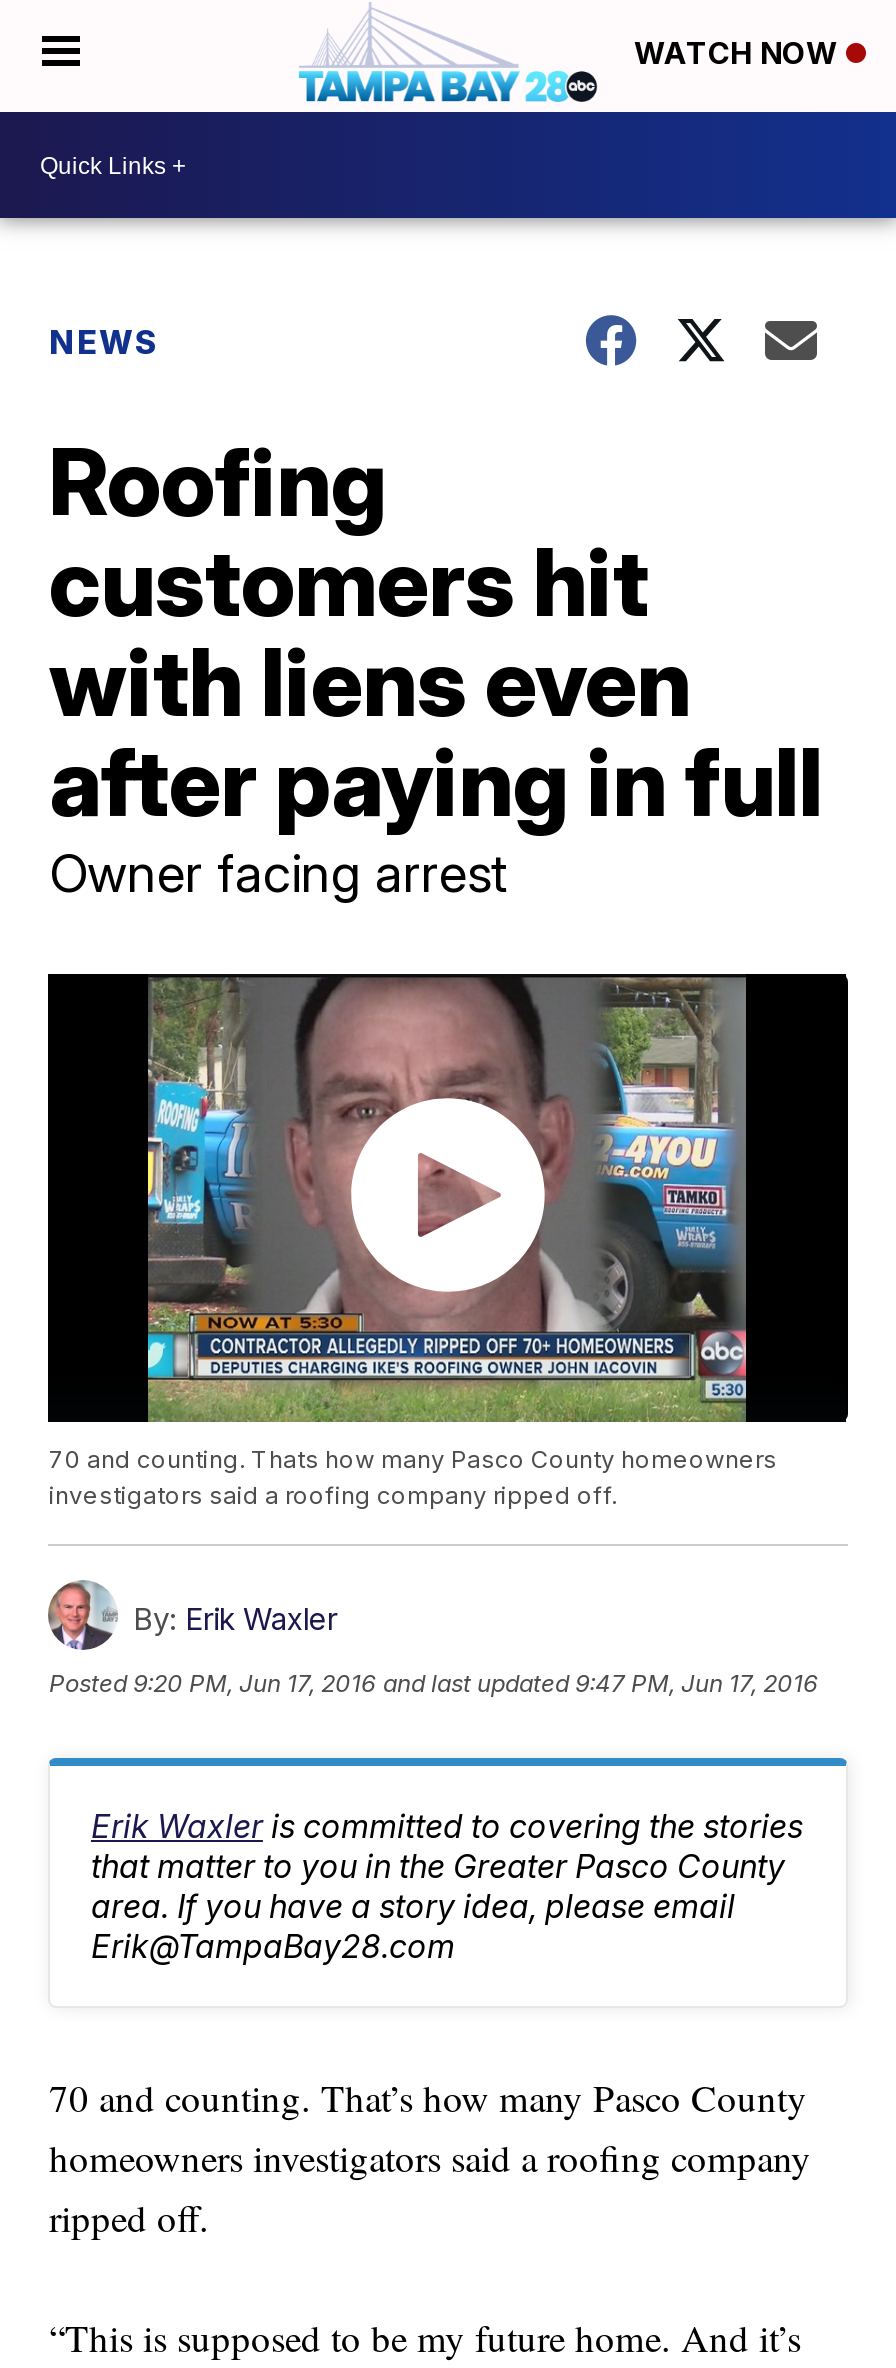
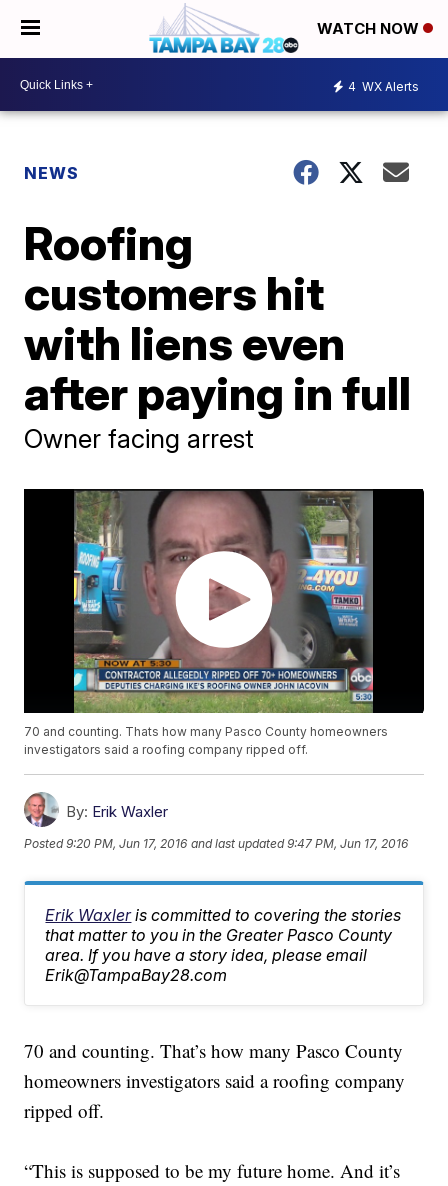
none -> [348,78,419,93] 4 WX Alerts

